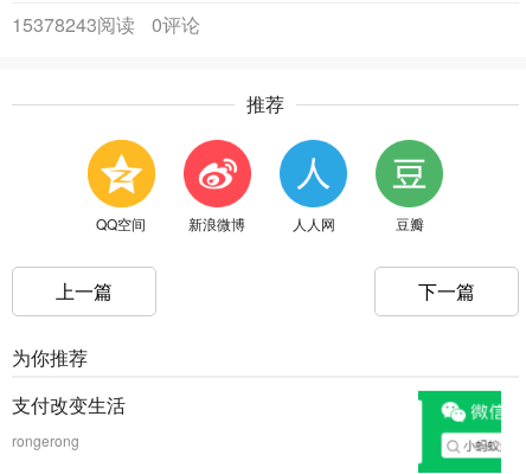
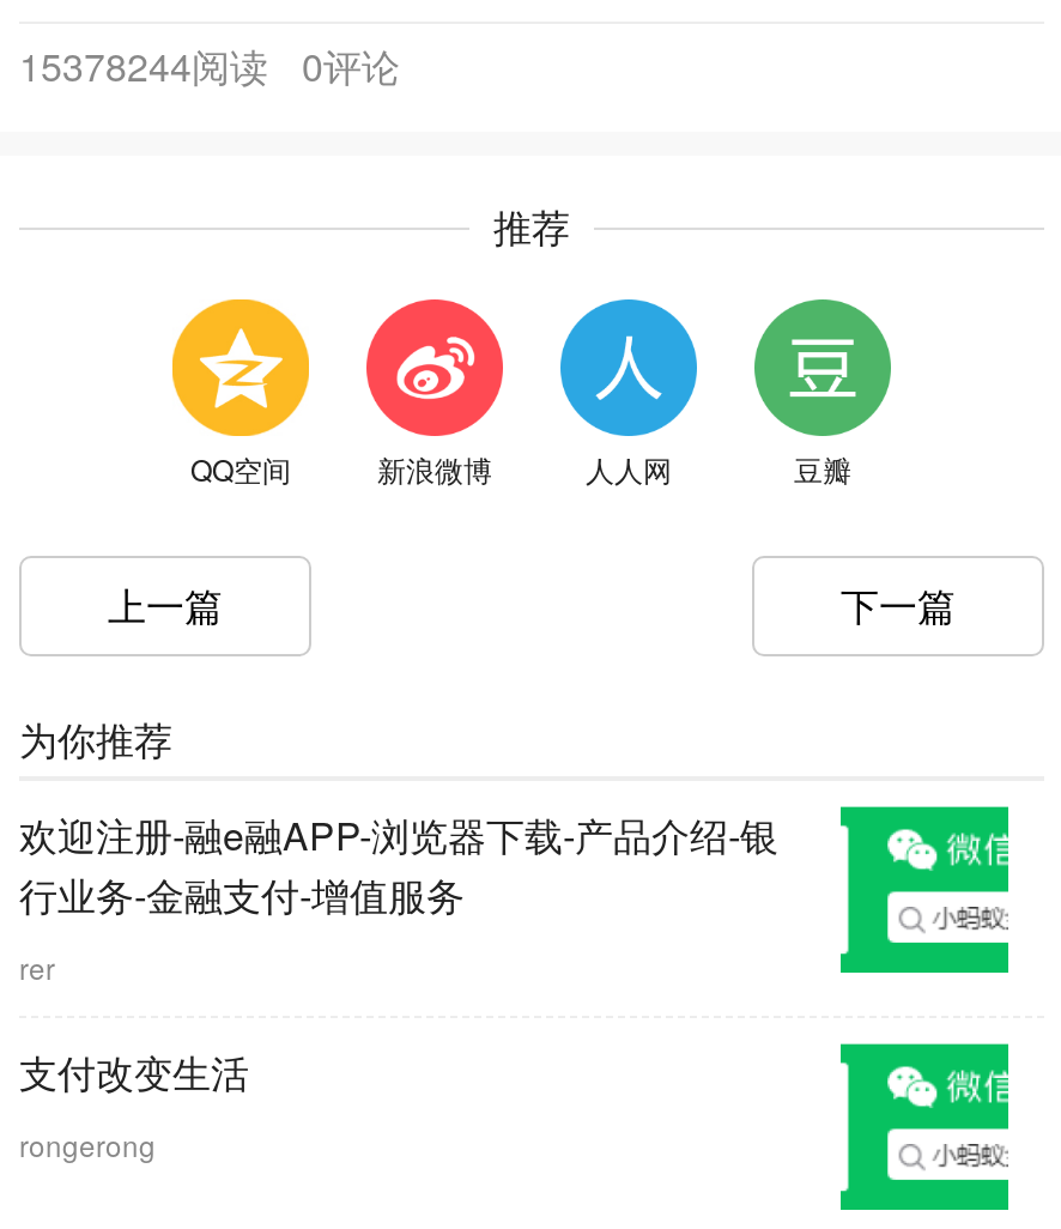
[12,11,200,38] 15378243阅读 0评论 -> [19,38,400,93] 15378244阅读 0评论
none -> [19,807,778,987] 欢迎注册-融e融APP-浏览器下载-产品介绍-银 | 行业务-金融支付-增值服务 | rer

